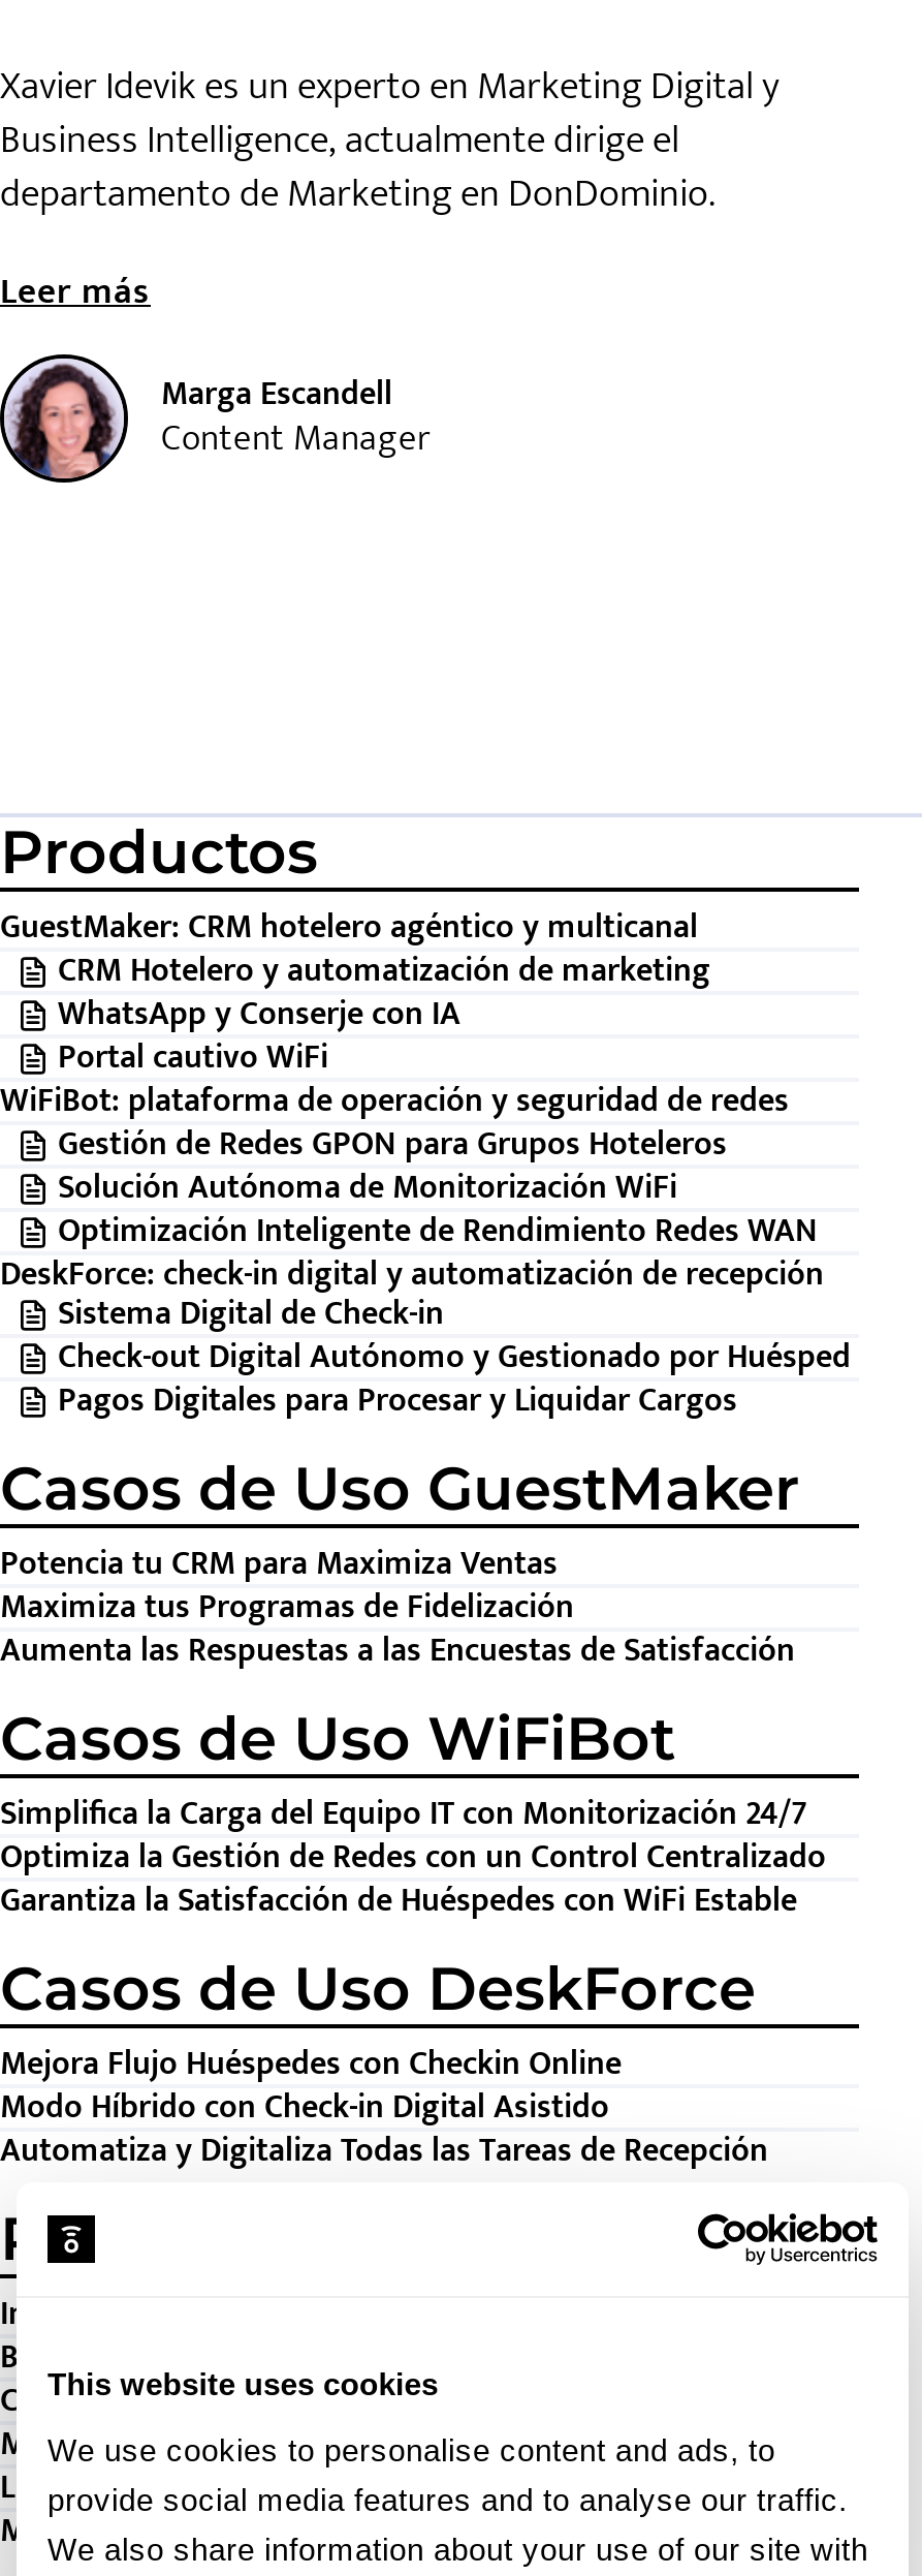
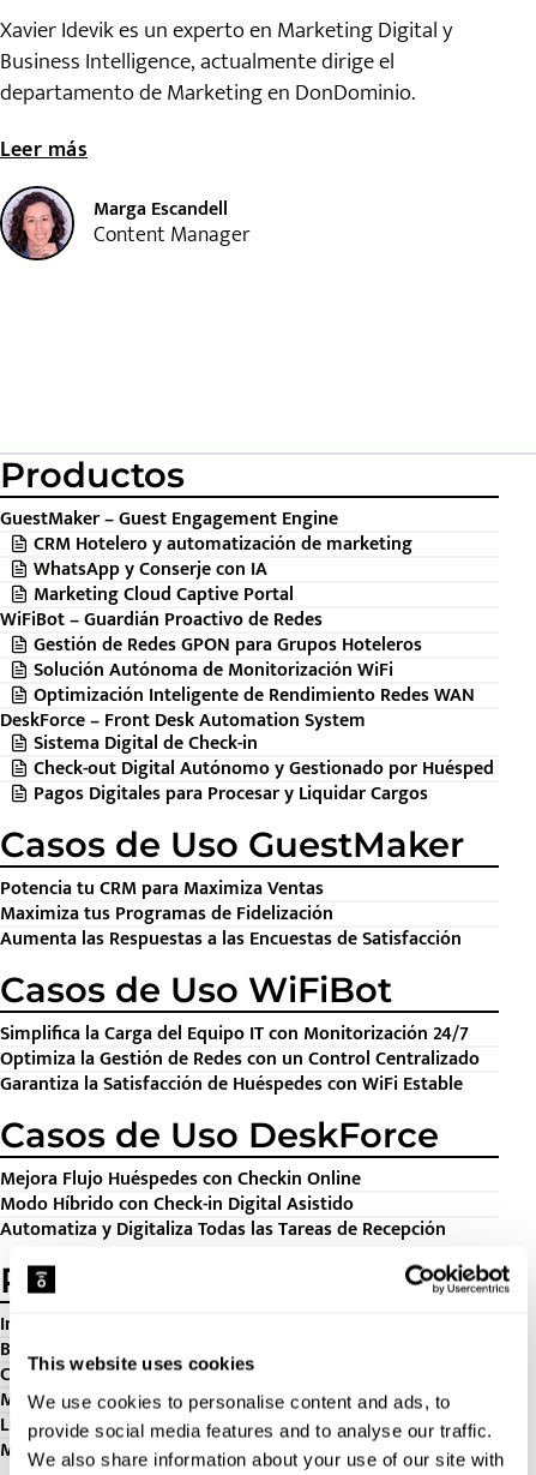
[0,901,698,957] GuestMaker: CRM hotelero agéntico y multicanal -> [0,502,338,535] GuestMaker – Guest Engagement Engine
[0,1031,789,1131] Portal cautivo WiFi | WiFiBot: plataforma de operación y seguridad de redes -> [0,578,323,636] Marketing Cloud Captive Portal | WiFiBot – Guardián Proactivo de Redes
[0,1248,824,1304] DeskForce: check-in digital y automatización de recepción -> [0,704,366,736] DeskForce – Front Desk Automation System

